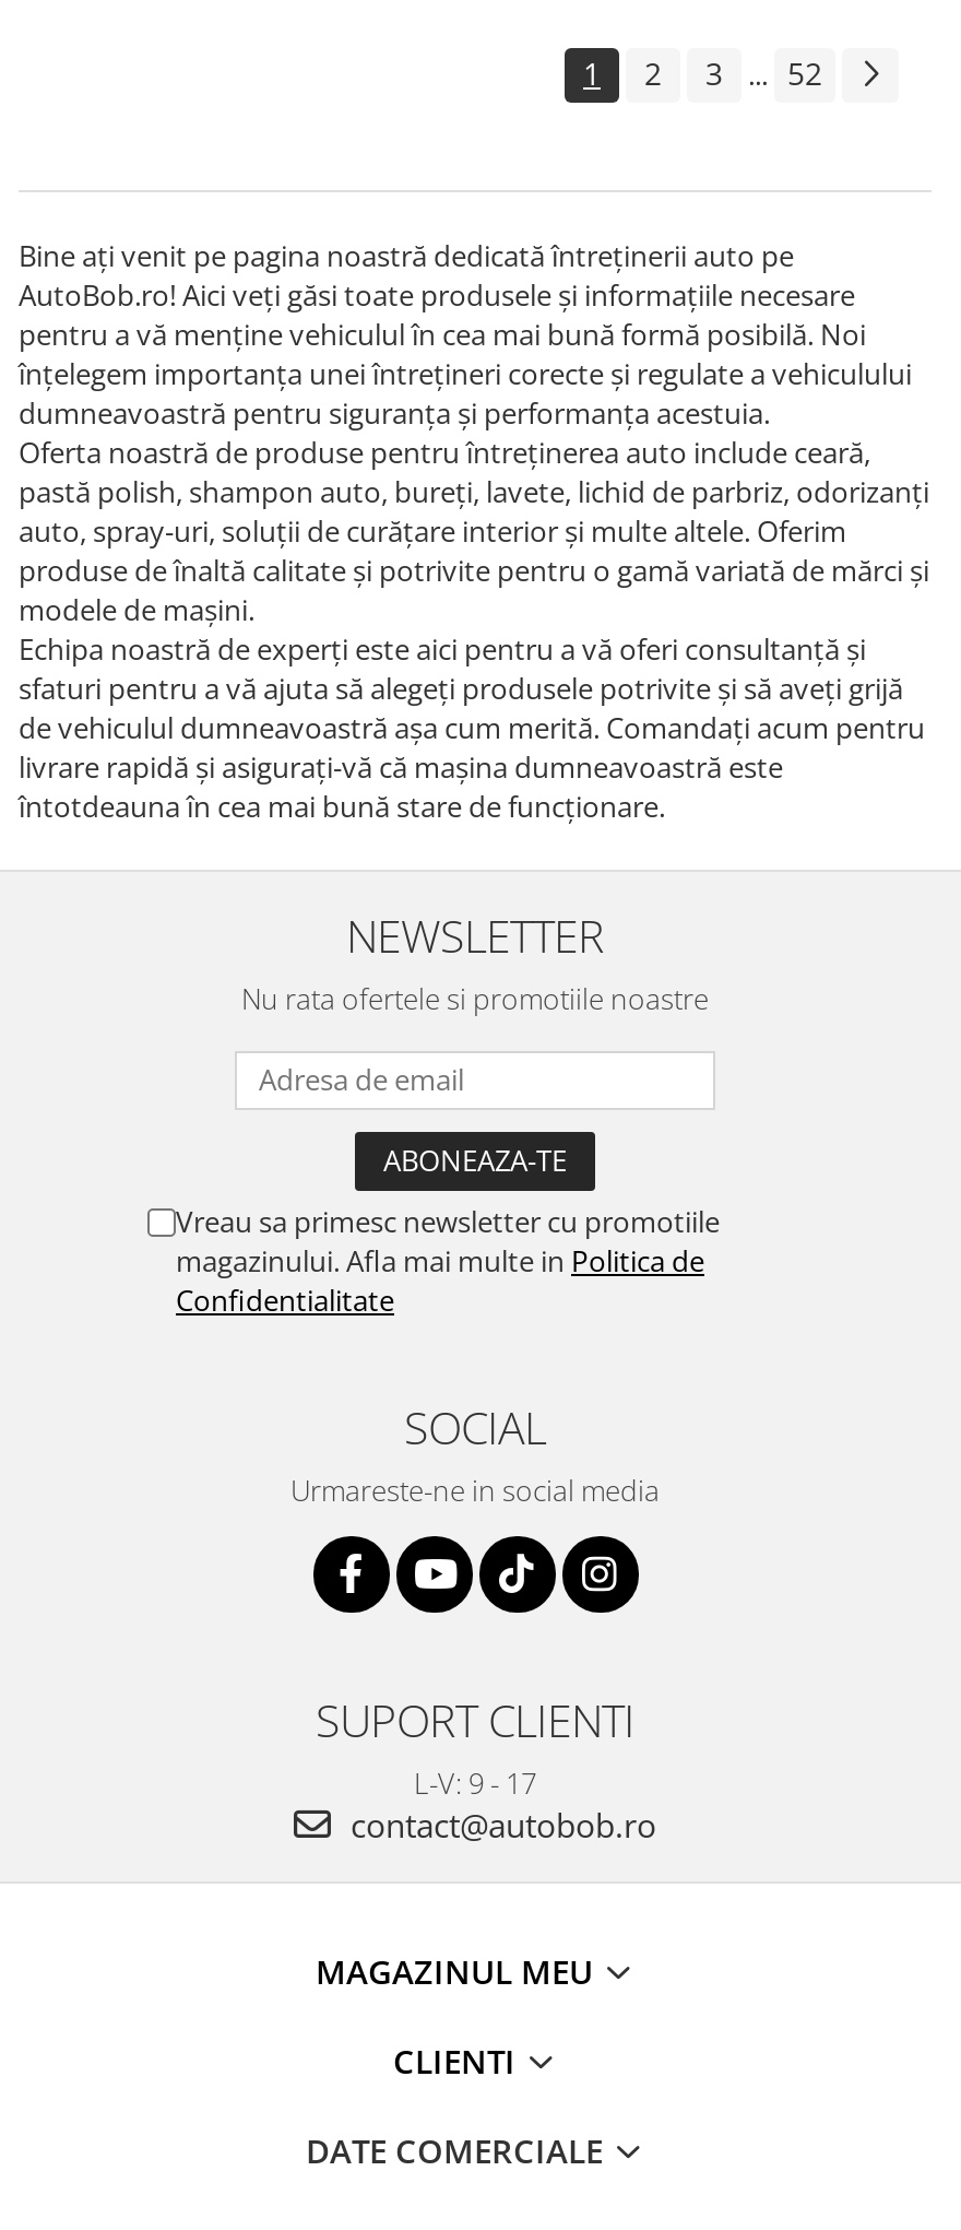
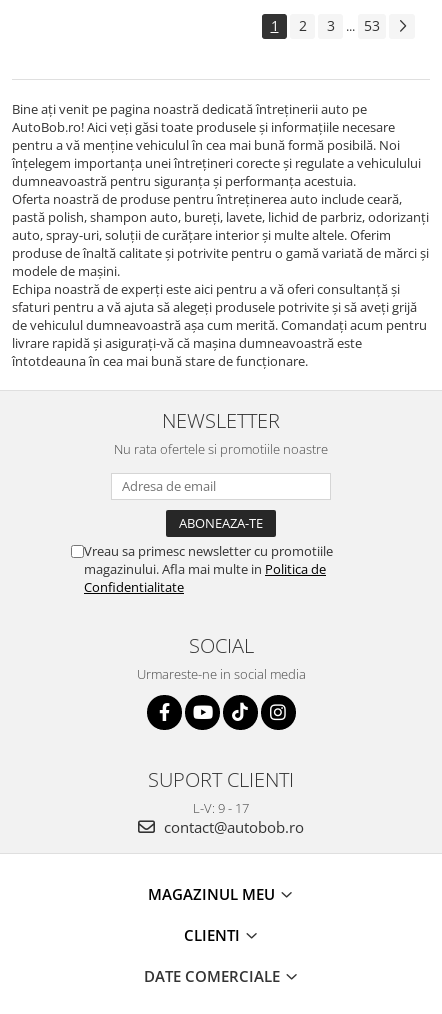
[583,52,822,93] 1 2 3 ... 52 -> [270,16,380,35] 1 2 3 ... 53

